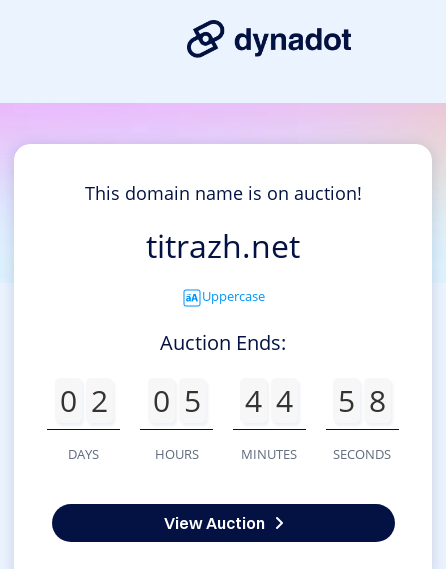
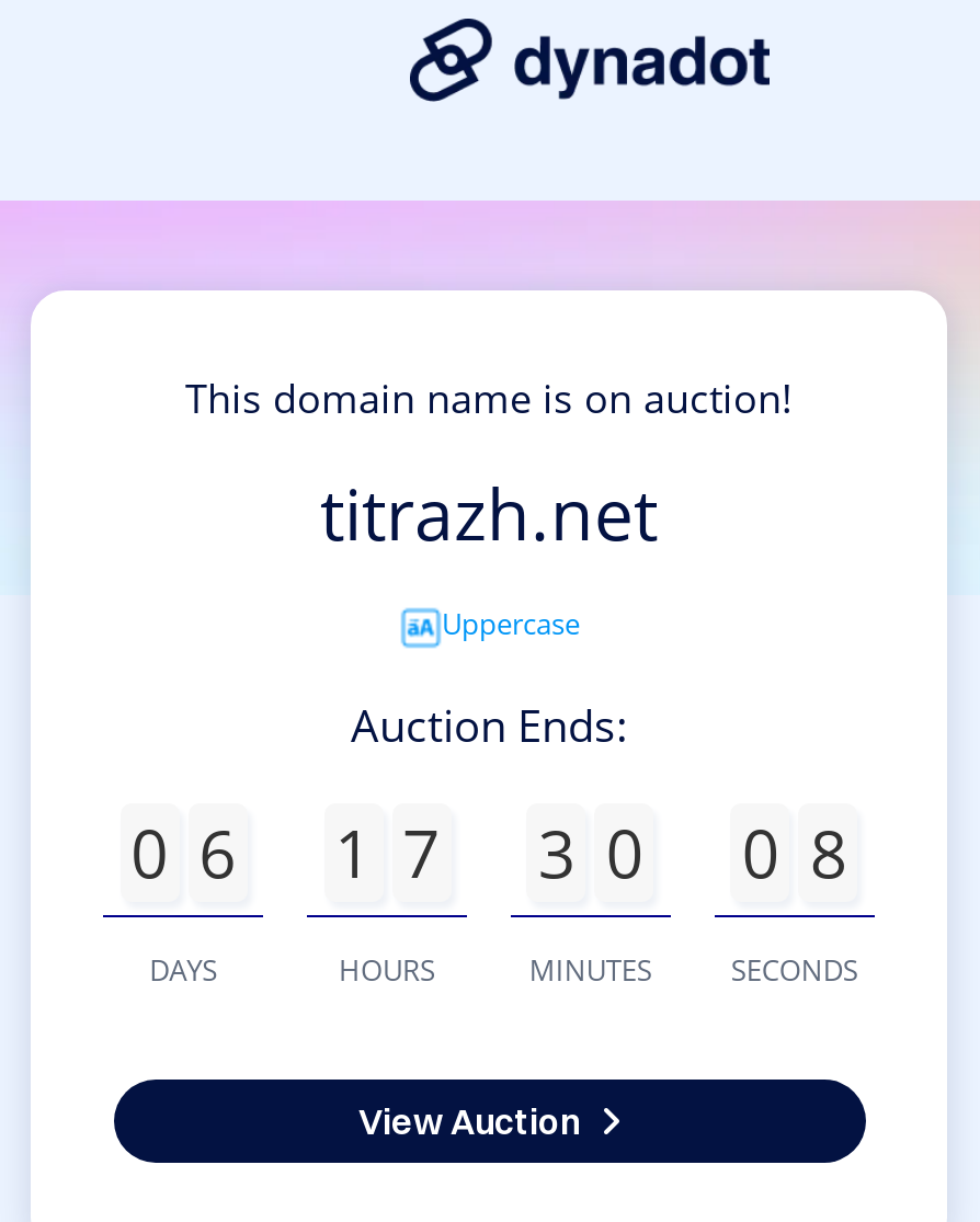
[60,380,108,421] 0 2 -> [131,808,236,898] 0 6
[152,380,200,421] 0 5 -> [334,808,440,898] 1 7
[245,380,293,421] 4 4 -> [538,808,643,898] 3 0
[338,380,386,421] 5 8 -> [742,808,847,898] 0 8

